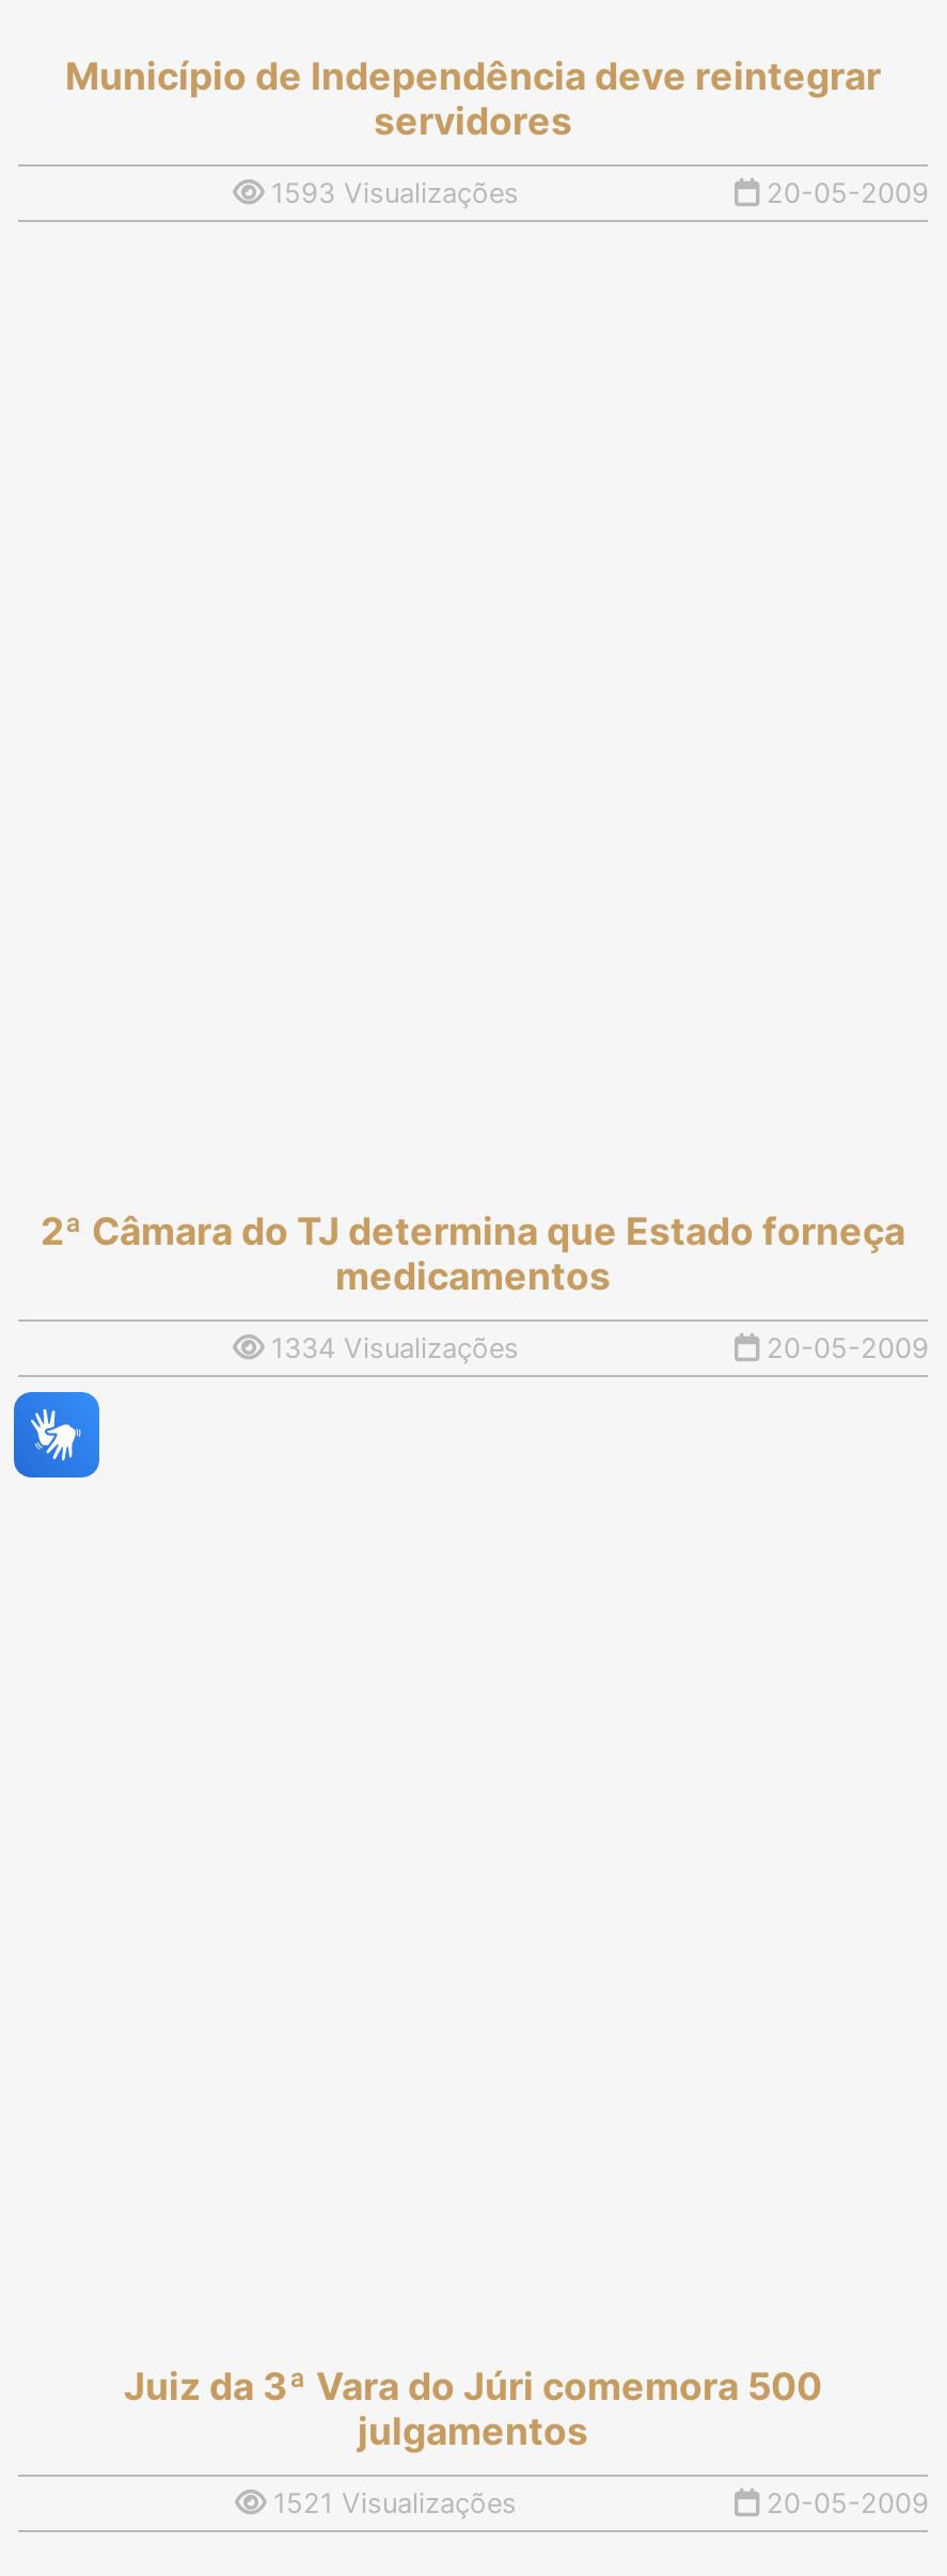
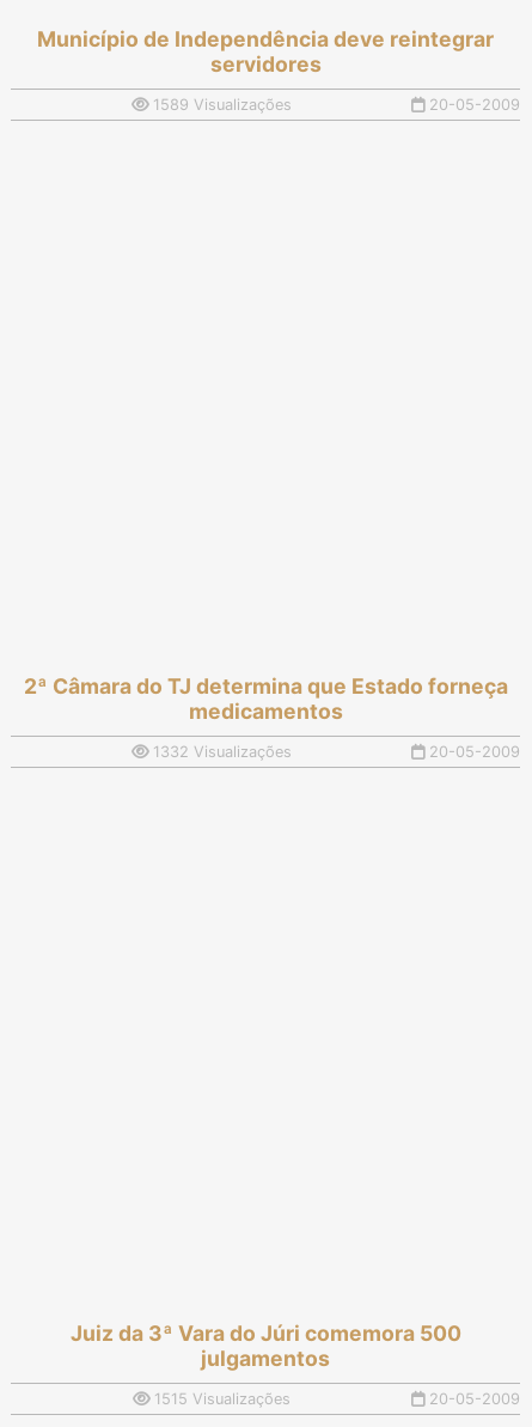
[263,177,519,209] 1593 Visualizações -> [148,95,291,113] 1589 Visualizações
[263,1332,519,1364] 1334 Visualizações -> [148,743,291,761] 1332 Visualizações
[10,1388,104,1482] [image] -> none
[265,2487,517,2519] 1521 Visualizações -> [149,1390,290,1408] 1515 Visualizações

